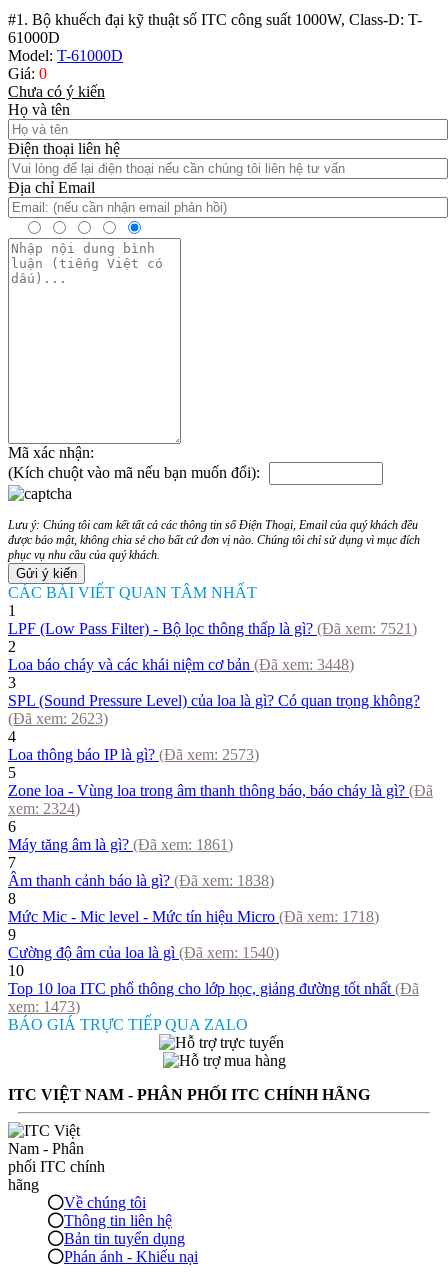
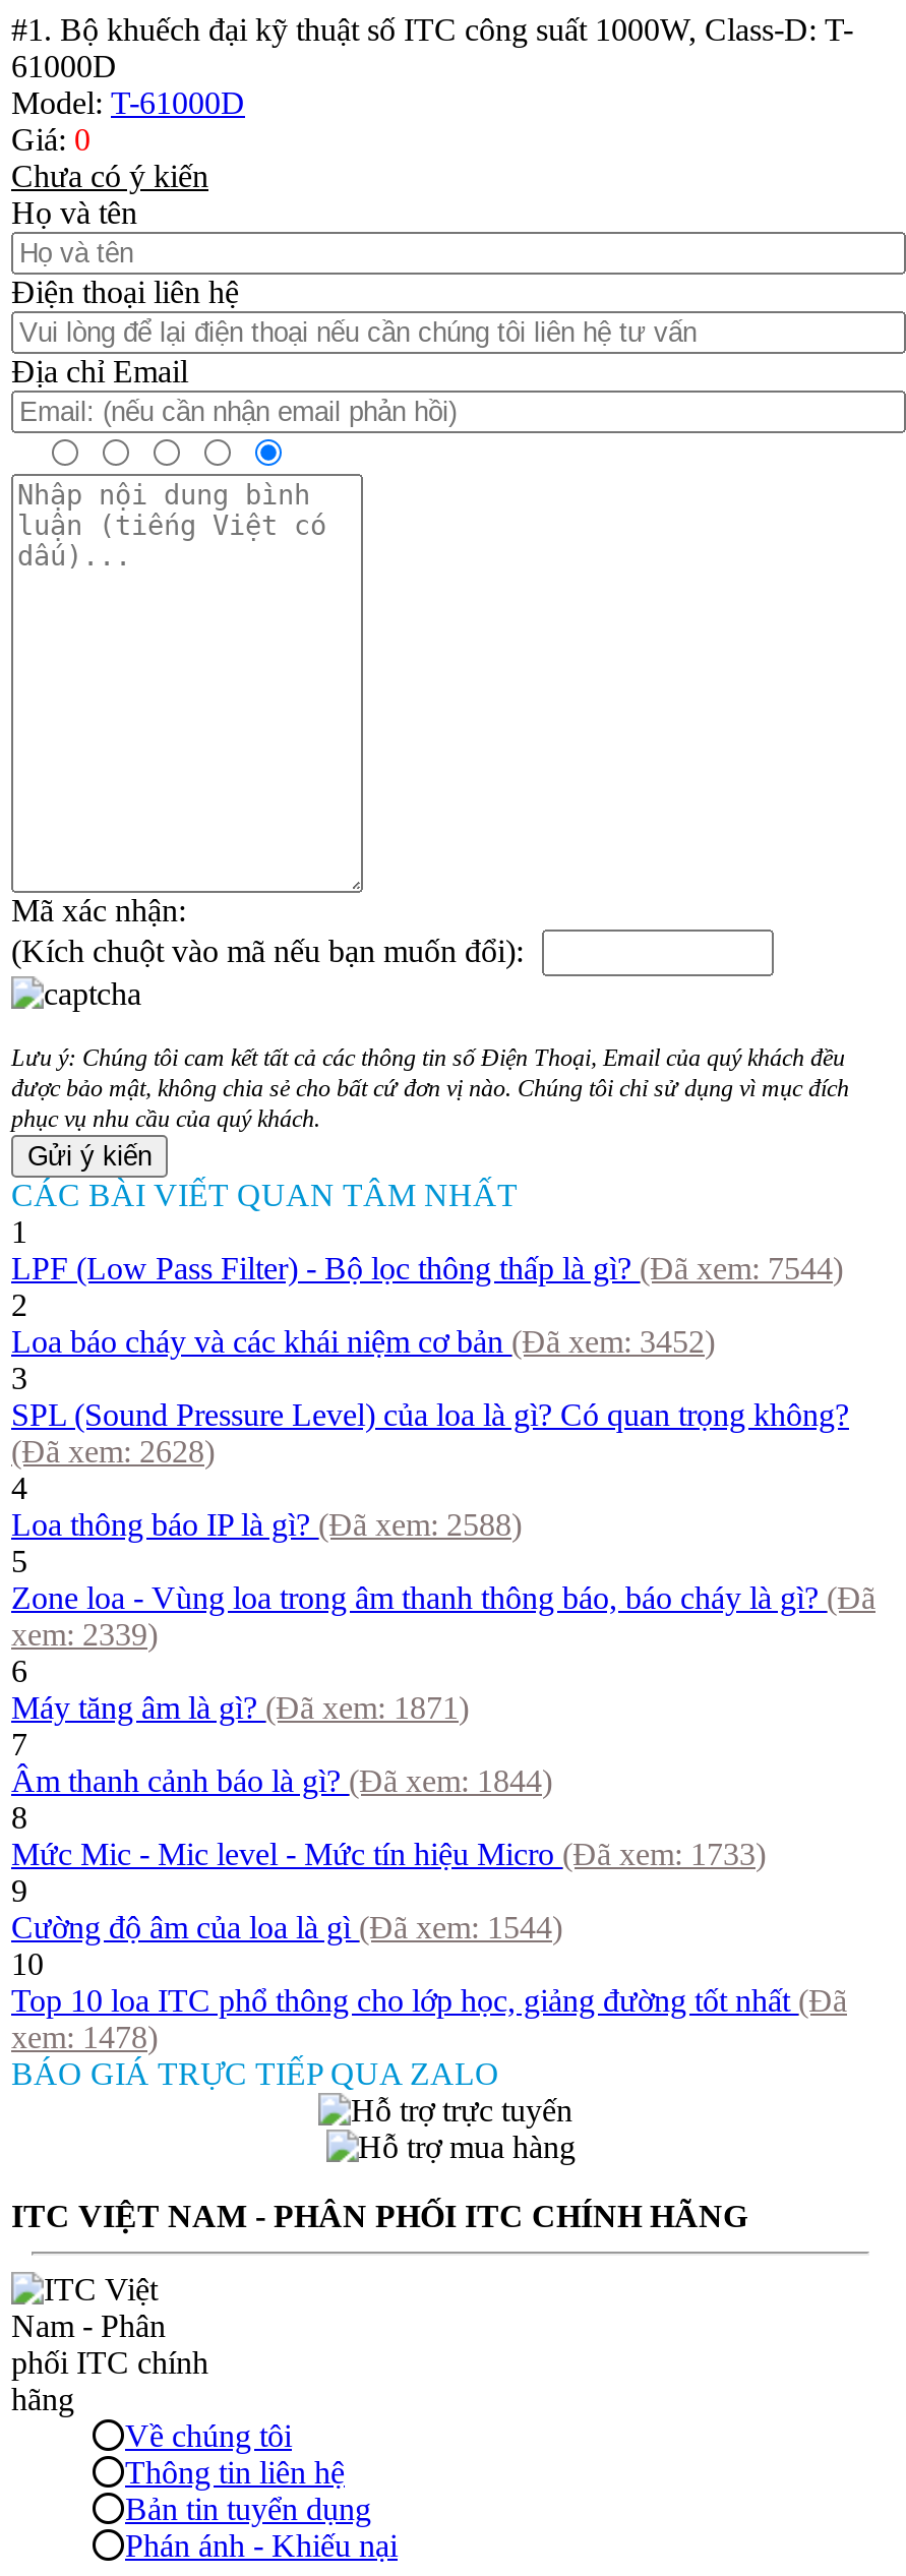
[8,620,417,637] LPF (Low Pass Filter) - Bộ lọc thông thấp là gì? (Đã xem: 7521) -> [11,1251,843,1286] LPF (Low Pass Filter) - Bộ lọc thông thấp là gì? (Đã xem: 7544)
[8,656,354,673] Loa báo cháy và các khái niệm cơ bản (Đã xem: 3448) -> [11,1325,715,1359] Loa báo cháy và các khái niệm cơ bản (Đã xem: 3452)
[8,710,108,727] (Đã xem: 2623) -> [11,1434,215,1469] (Đã xem: 2628)
[8,746,259,763] Loa thông báo IP là gì? (Đã xem: 2573) -> [11,1508,522,1542] Loa thông báo IP là gì? (Đã xem: 2588)
[8,800,80,817] xem: 2324) -> [11,1617,158,1652] xem: 2339)
[8,836,233,853] Máy tăng âm là gì? (Đã xem: 1861) -> [11,1691,469,1725] Máy tăng âm là gì? (Đã xem: 1871)
[8,872,274,889] Âm thanh cảnh báo là gì? (Đã xem: 1838) -> [11,1764,552,1798] Âm thanh cảnh báo là gì? (Đã xem: 1844)
[8,908,379,925] Mức Mic - Mic level - Mức tín hiệu Micro (Đã xem: 1718) -> [11,1837,766,1872] Mức Mic - Mic level - Mức tín hiệu Micro (Đã xem: 1733)
[8,944,279,961] Cường độ âm của loa là gì (Đã xem: 1540) -> [11,1910,562,1945] Cường độ âm của loa là gì (Đã xem: 1544)
[8,998,80,1015] xem: 1473) -> [11,2020,158,2055] xem: 1478)

